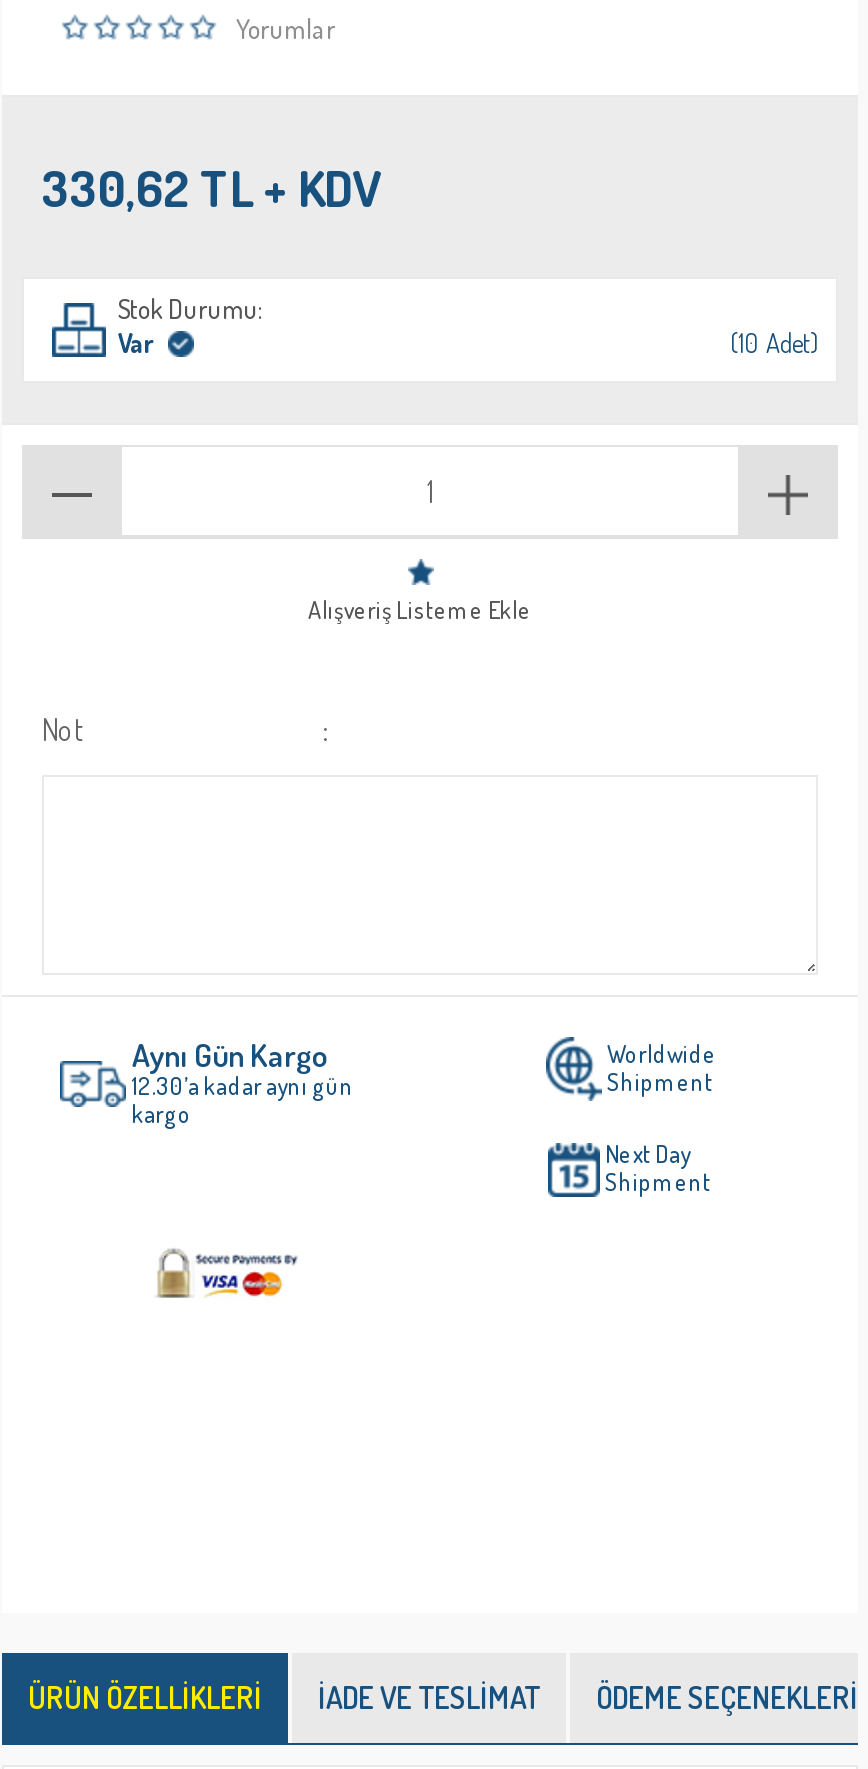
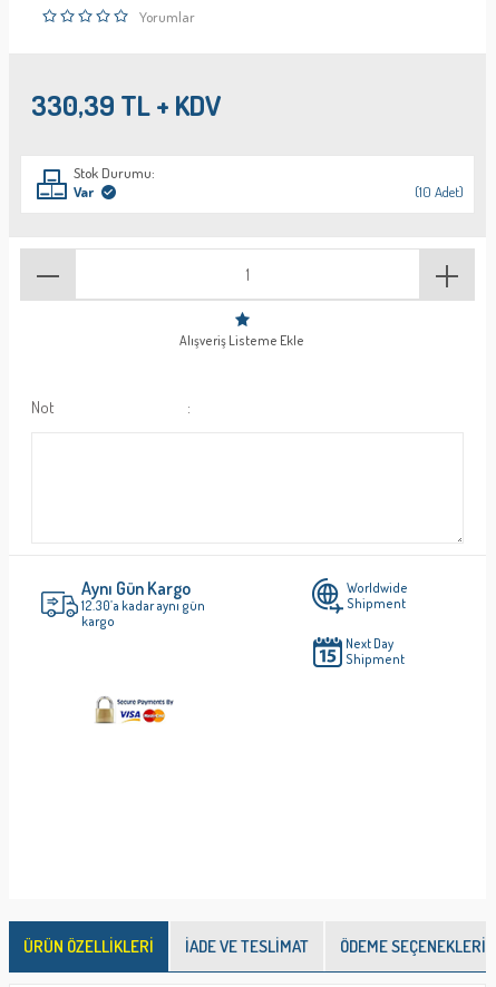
[42,155,380,219] 330,62 TL + KDV -> [31,87,221,123] 330,39 TL + KDV

